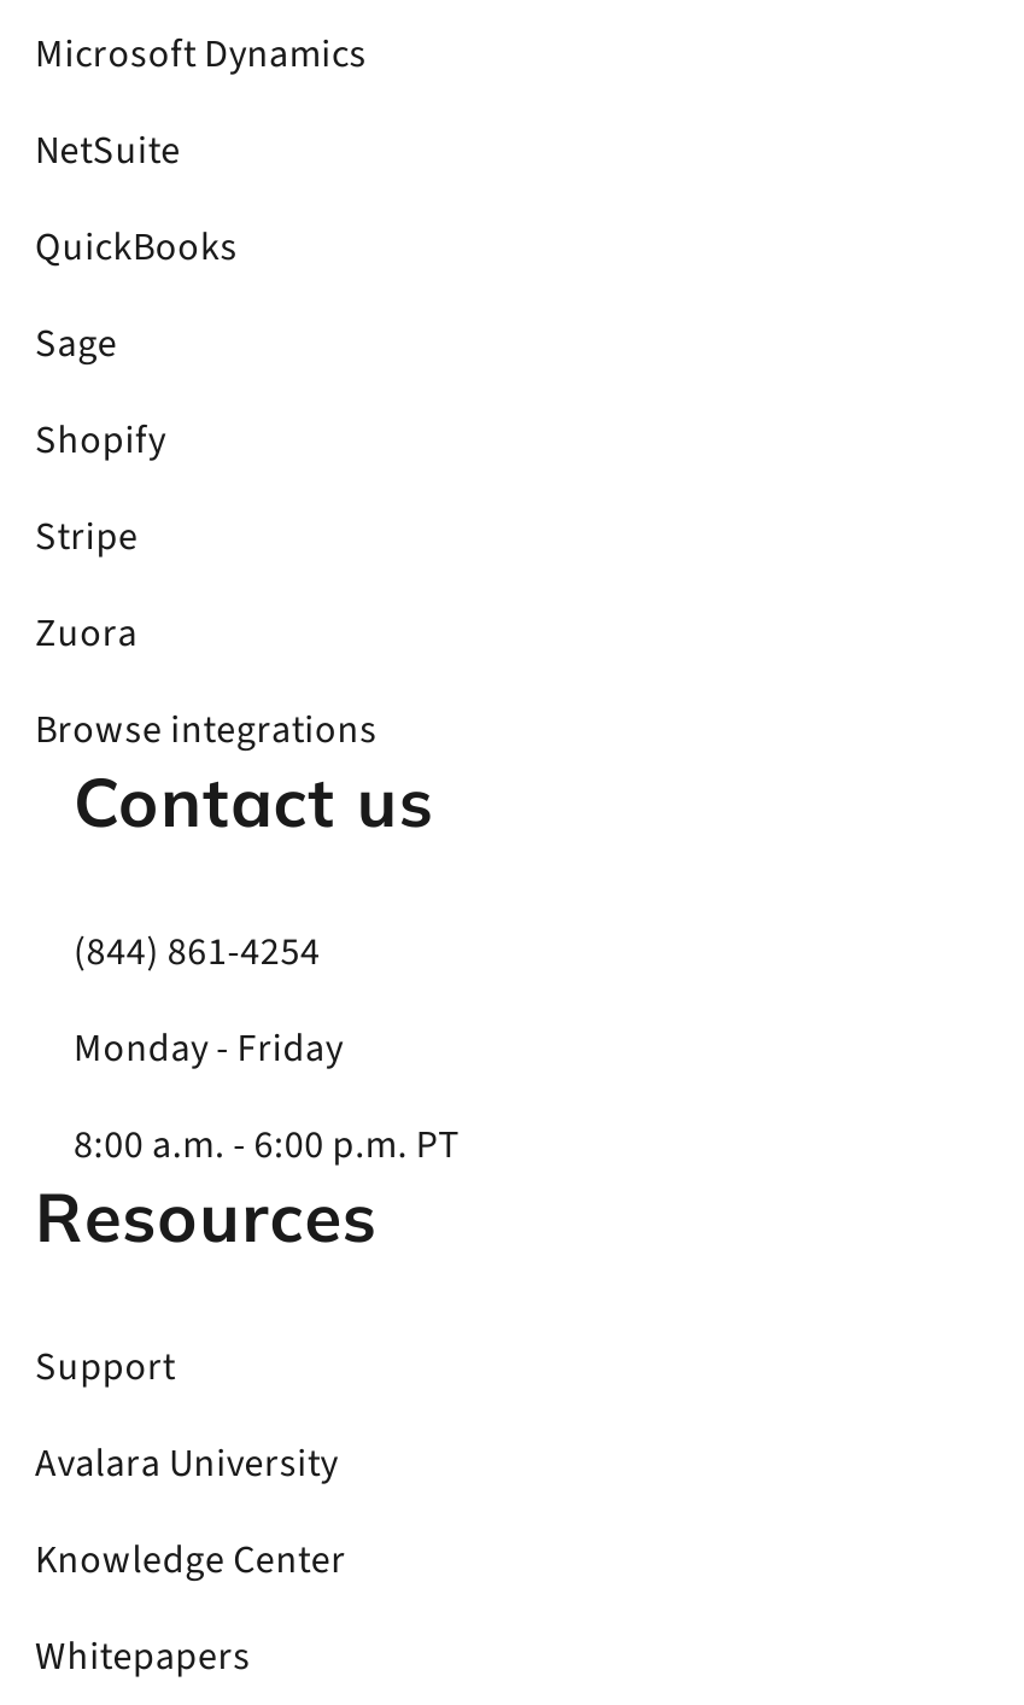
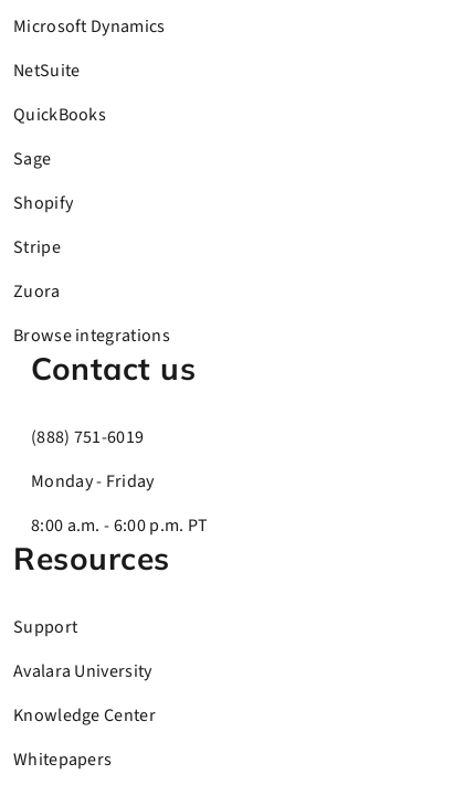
[74,926,320,979] (844) 861-4254 -> [31,425,144,449] (888) 751-6019

